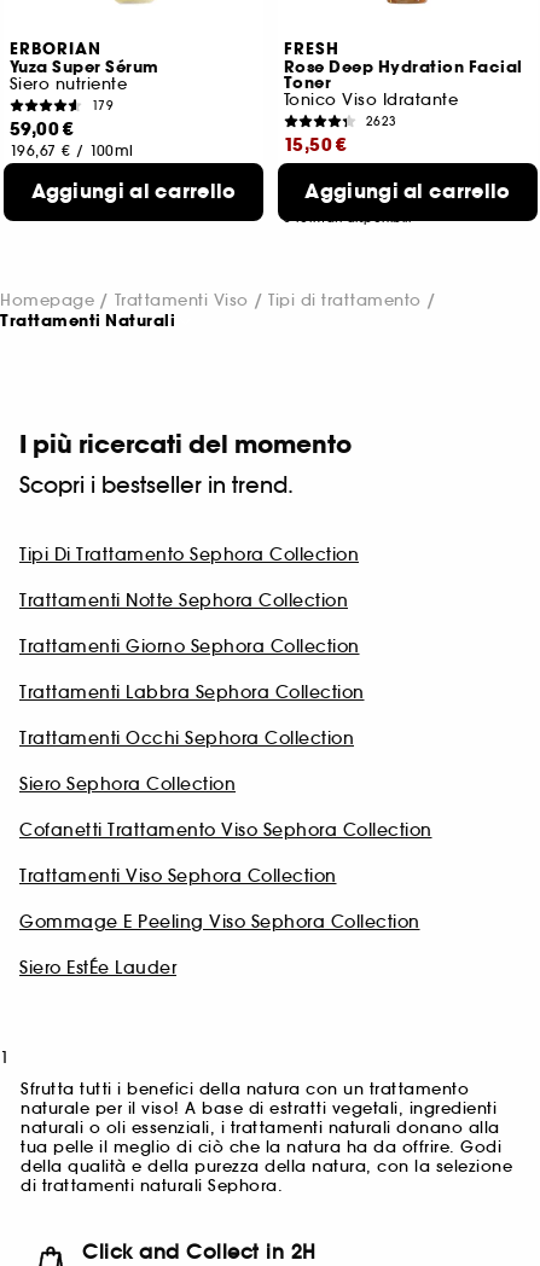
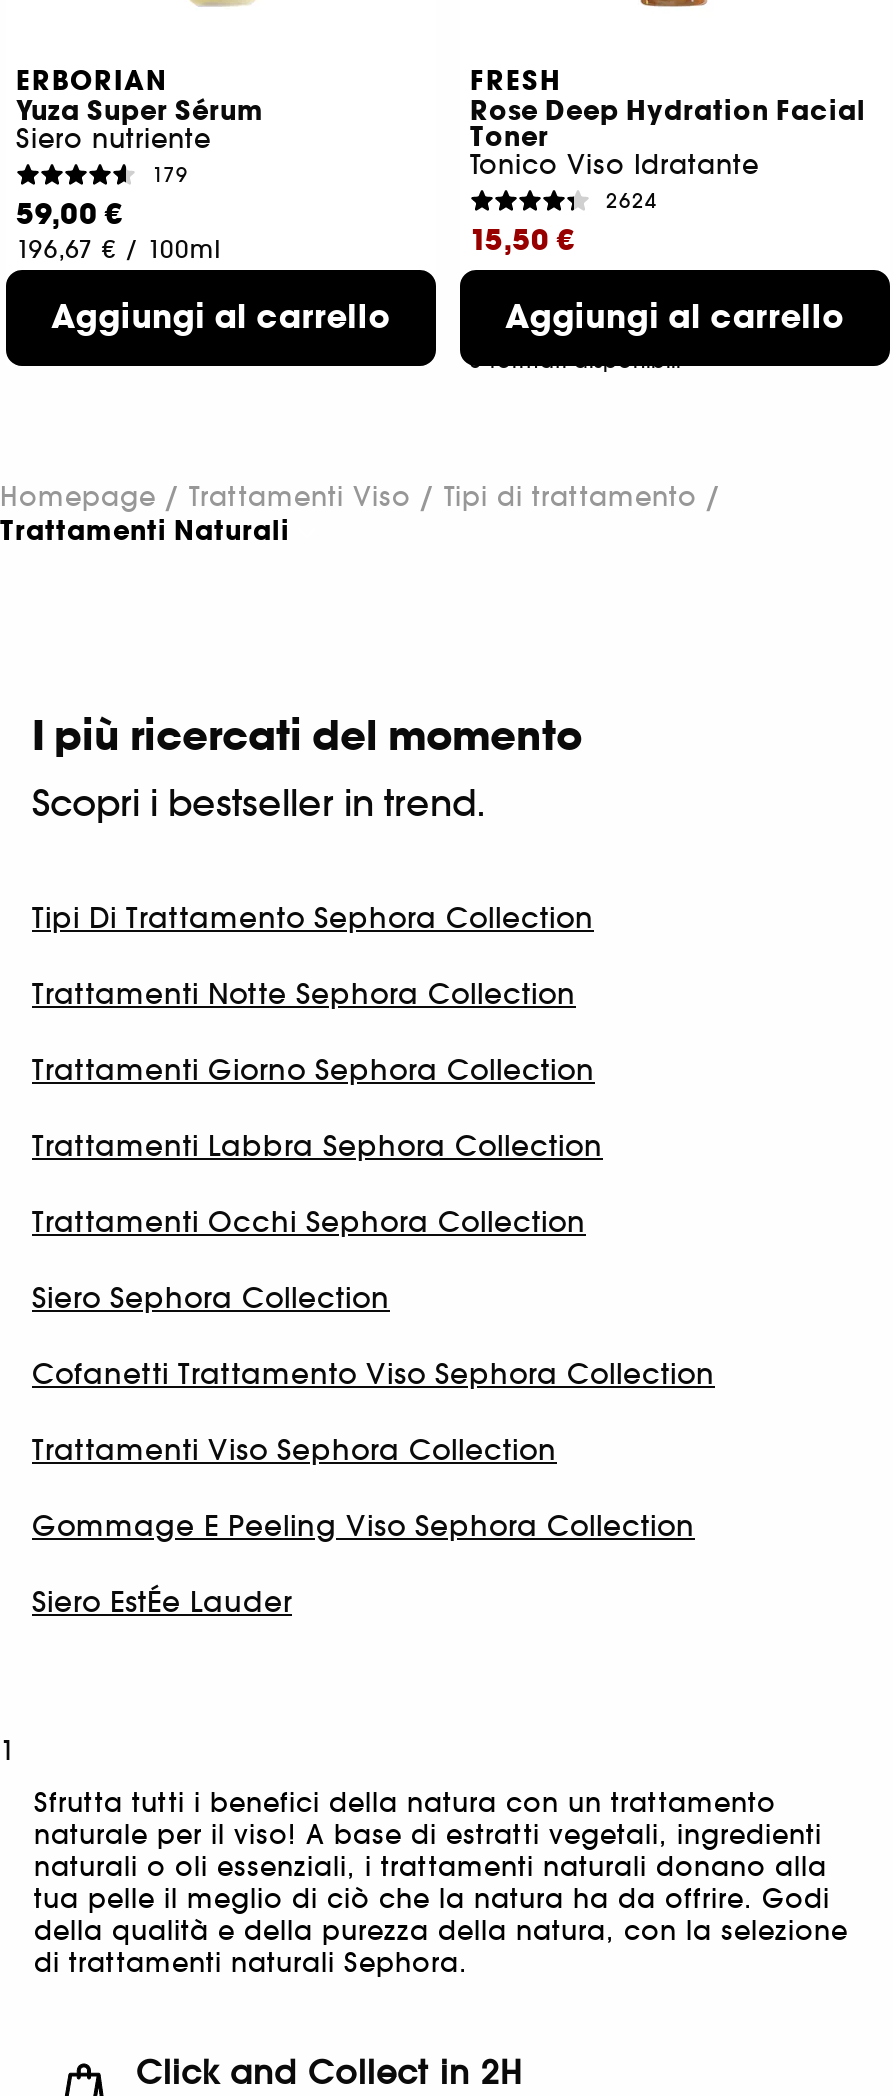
[366,113,397,129] 2623 -> [606,187,658,213] 2624

